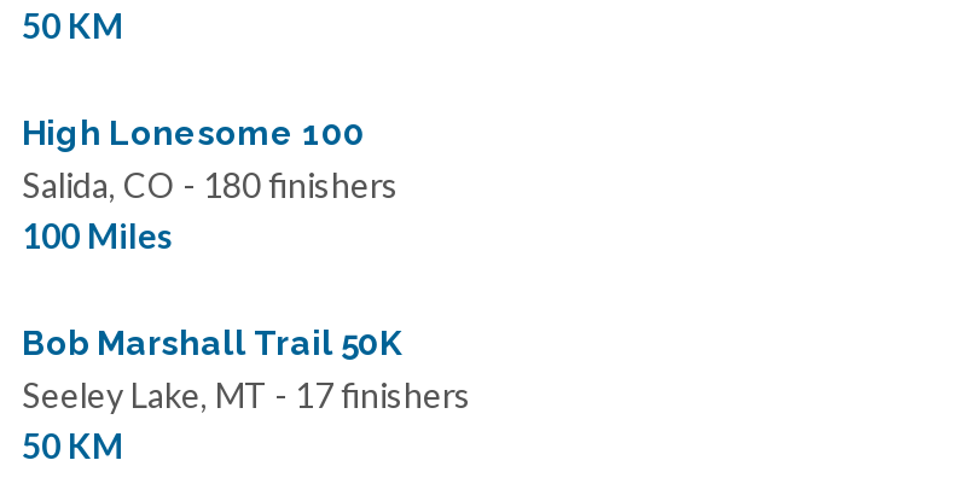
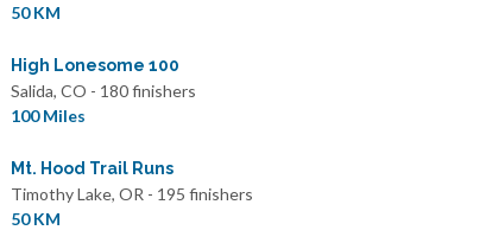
[22,324,401,363] Bob Marshall Trail 50K -> [11,159,174,178] Mt. Hood Trail Runs
[22,375,471,416] Seeley Lake, MT - 17 finishers -> [11,184,253,204] Timothy Lake, OR - 195 finishers

